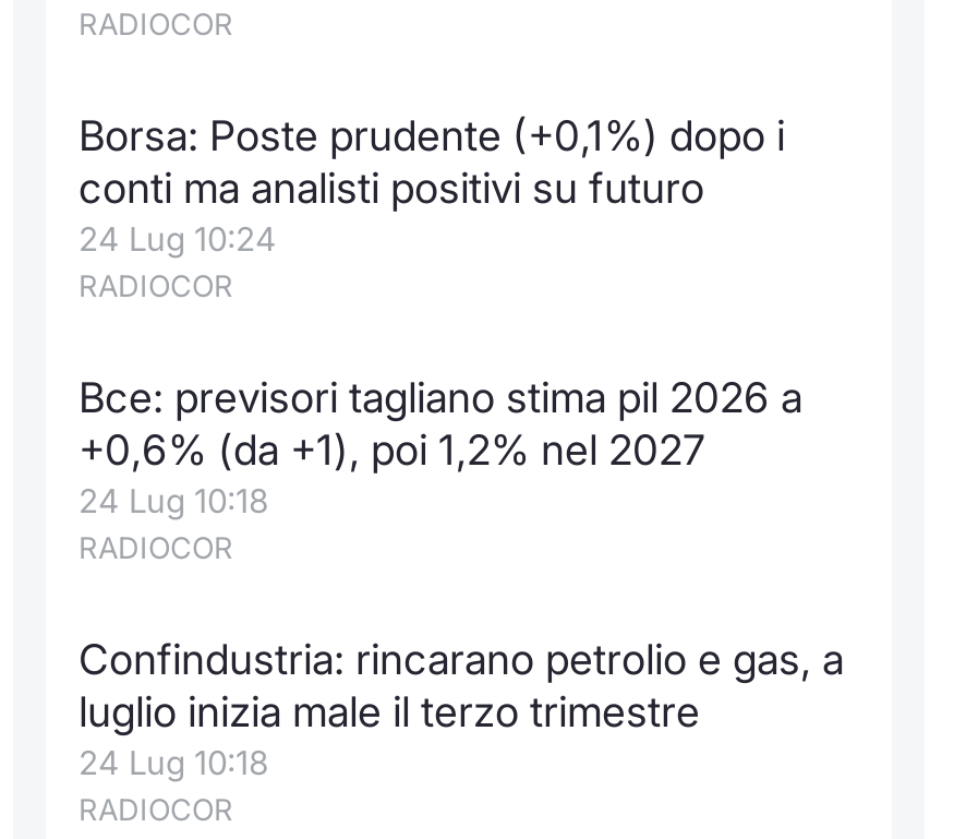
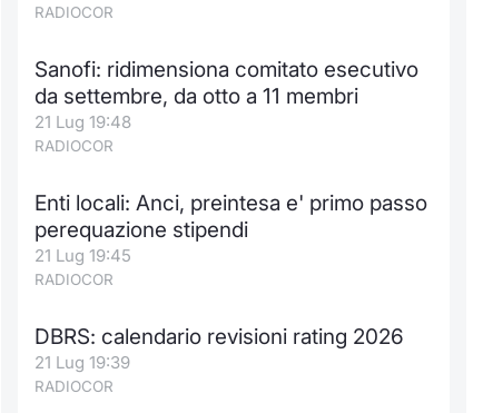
[79,111,785,260] Borsa: Poste prudente (+0,1%) dopo i | conti ma analisti positivi su futuro | 24 Lug 10:24 -> [34,57,418,132] Sanofi: ridimensiona comitato esecutivo | da settembre, da otto a 11 membri | 21 Lug 19:48
[79,373,802,522] Bce: previsori tagliano stima pil 2026 a | +0,6% (da +1), poi 1,2% nel 2027 | 24 Lug 10:18 -> [34,190,427,266] Enti locali: Anci, preintesa e' primo passo | perequazione stipendi | 21 Lug 19:45
[79,635,844,783] Confindustria: rincarano petrolio e gas, a | luglio inizia male il terzo trimestre | 24 Lug 10:18 -> [34,324,404,373] DBRS: calendario revisioni rating 2026 | 21 Lug 19:39

